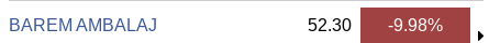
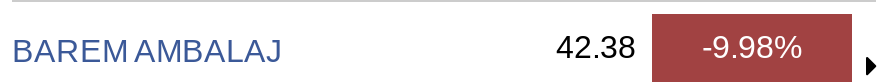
[308,17,443,35] 52.30 -9.98% -> [556,31,802,65] 42.38 -9.98%

